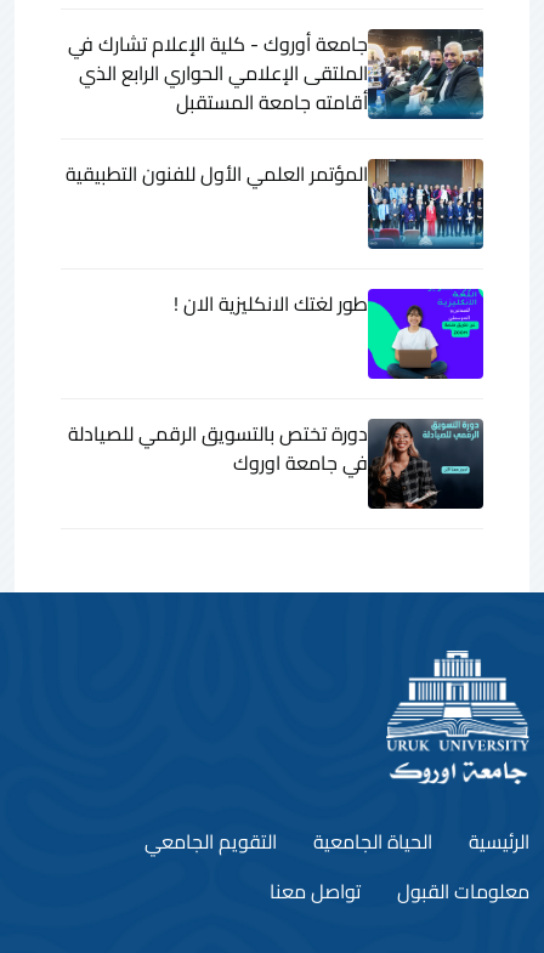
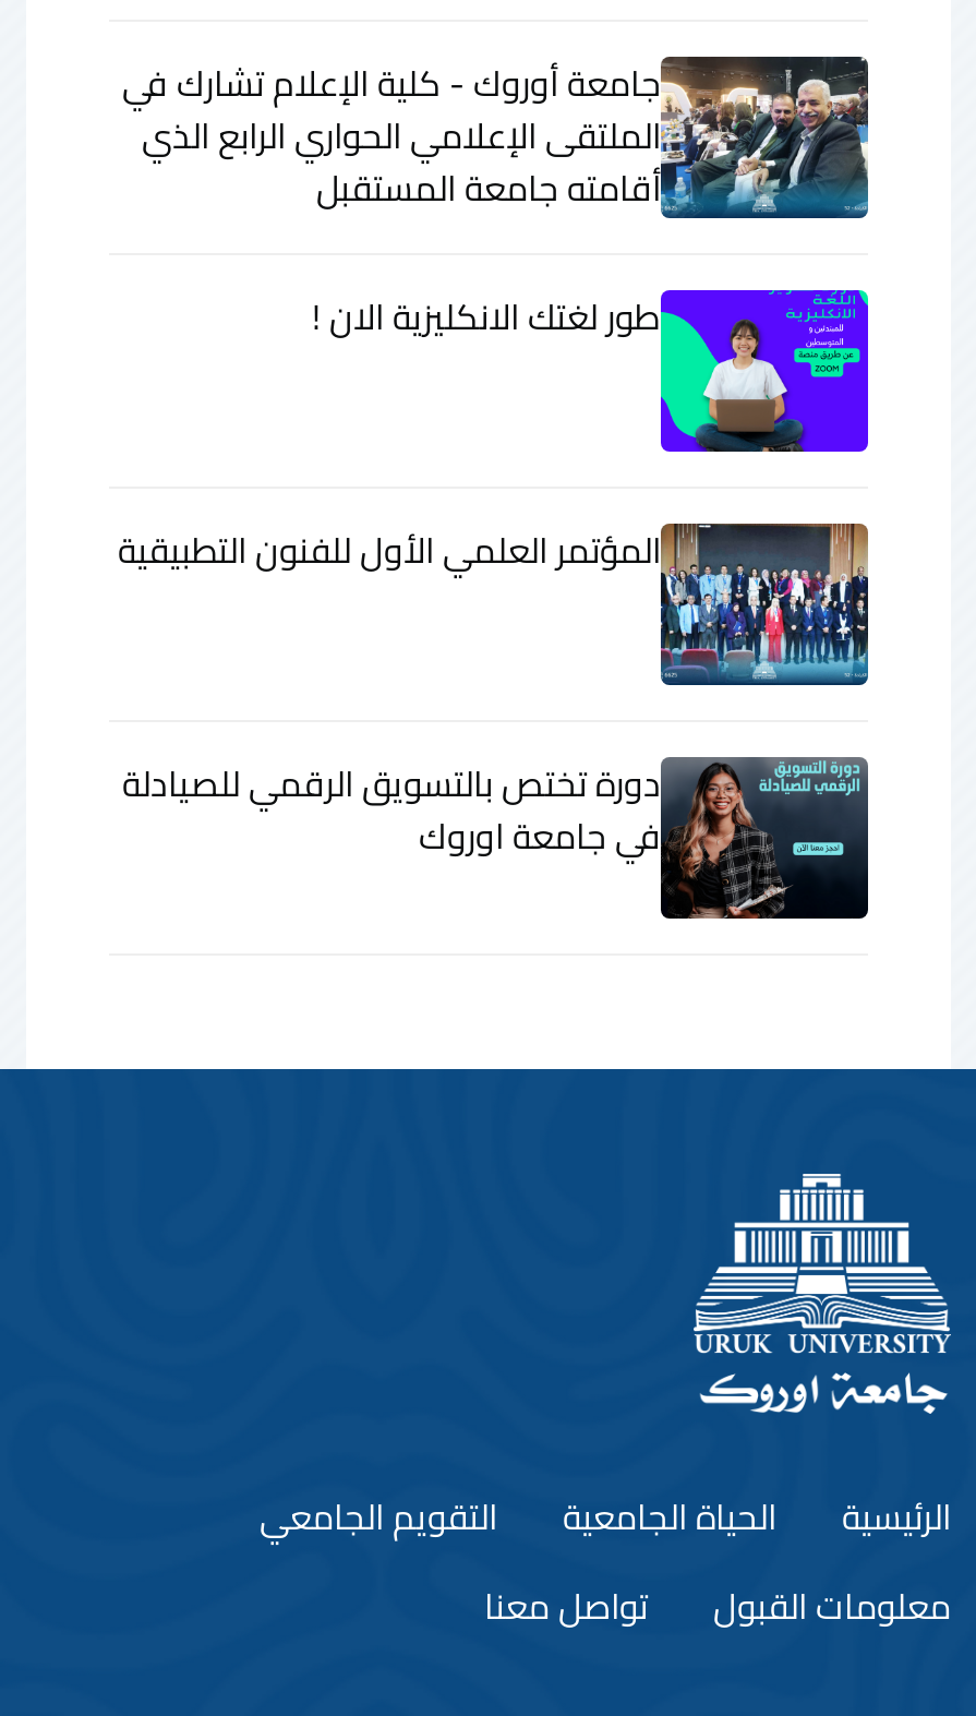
moved [66,156,486,248] -> [118,517,872,683]: [image] | المؤتمر العلمي الأول للفنون التطبيقية
moved [174,285,484,380] -> [312,284,870,454]: [image] | طور لغتك الانكليزية الان !

